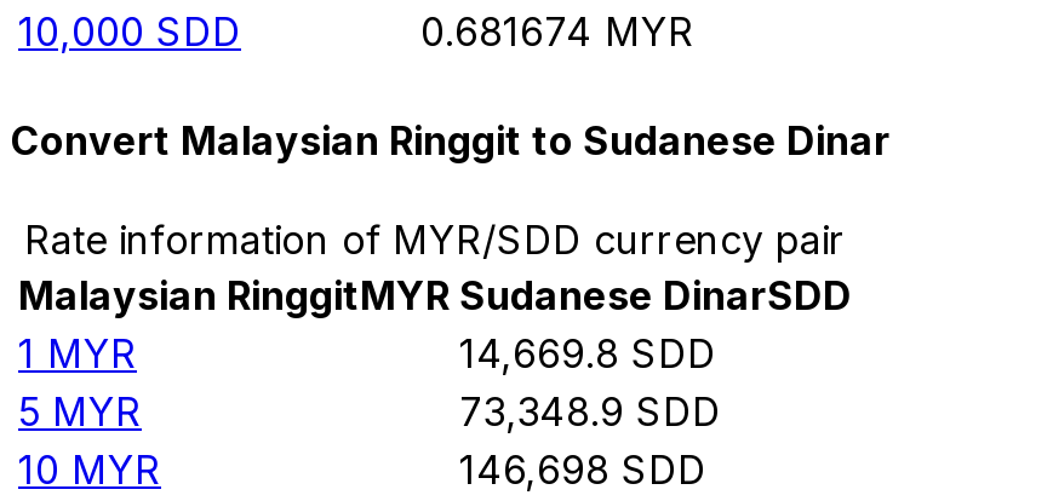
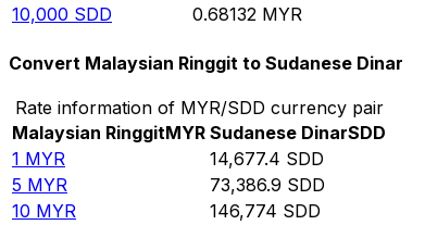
[420,8,694,57] 0.681674 MYR -> [192,4,302,26] 0.68132 MYR
[459,329,716,378] 14,669.8 SDD -> [210,148,324,170] 14,677.4 SDD
[459,387,721,436] 73,348.9 SDD -> [210,174,325,196] 73,386.9 SDD
[459,445,706,494] 146,698 SDD -> [210,200,321,222] 146,774 SDD

